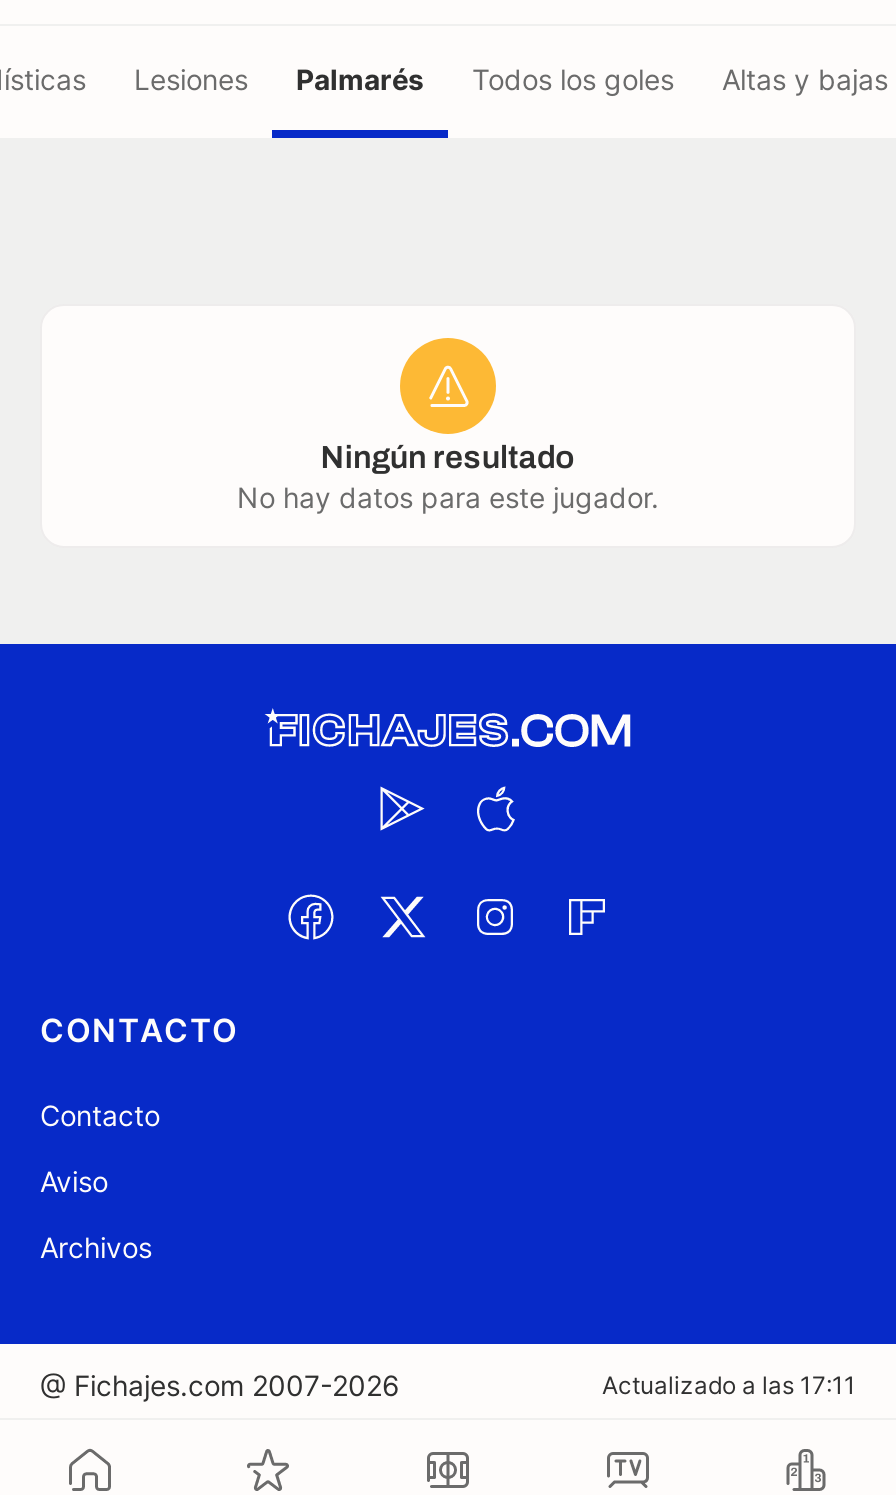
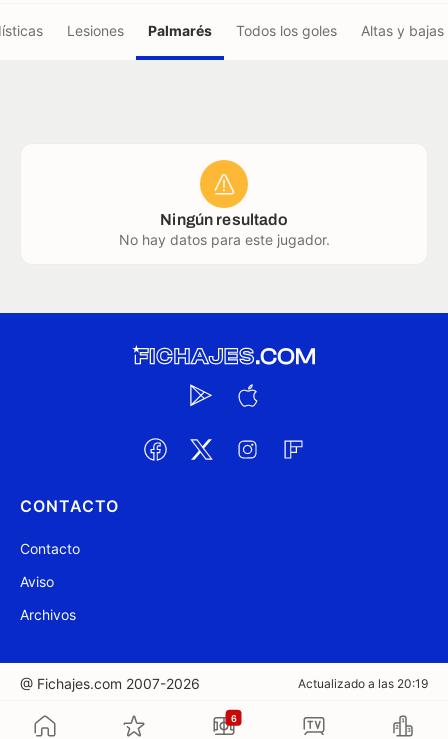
[602,1370,856,1400] Actualizado a las 17:11 -> [298,676,428,691] Actualizado a las 20:19
none -> [230,712,237,723] 6

